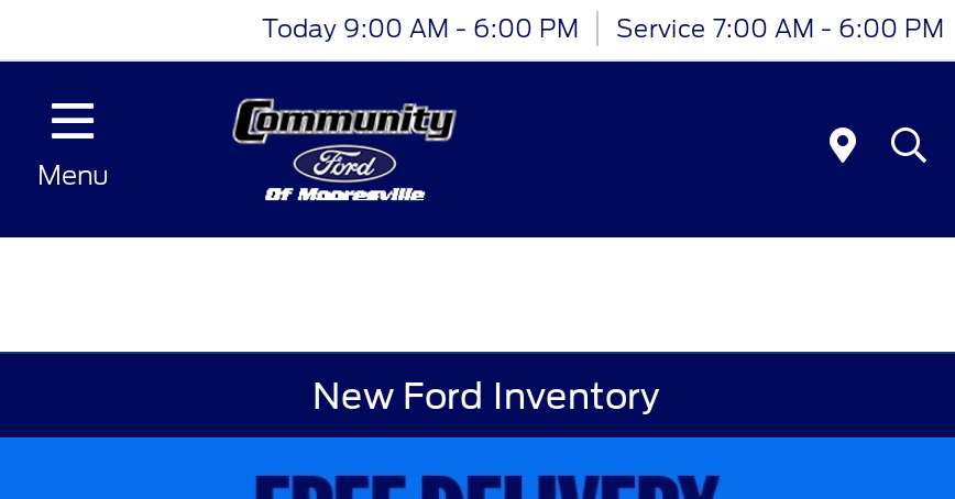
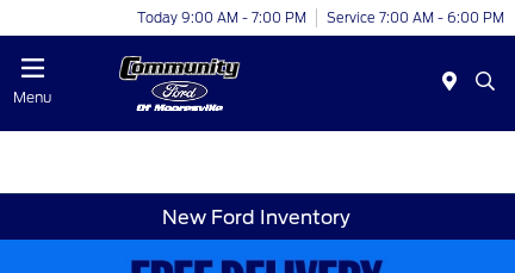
[262,12,944,43] Today 9:00 AM - 6:00 PM Service 7:00 AM - 6:00 PM -> [137,9,504,26] Today 9:00 AM - 7:00 PM Service 7:00 AM - 6:00 PM

